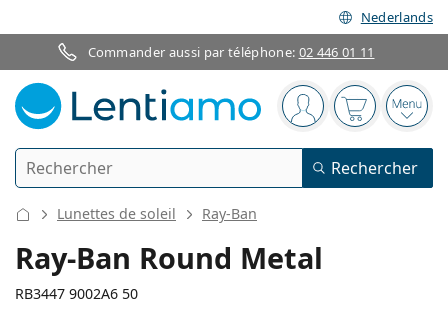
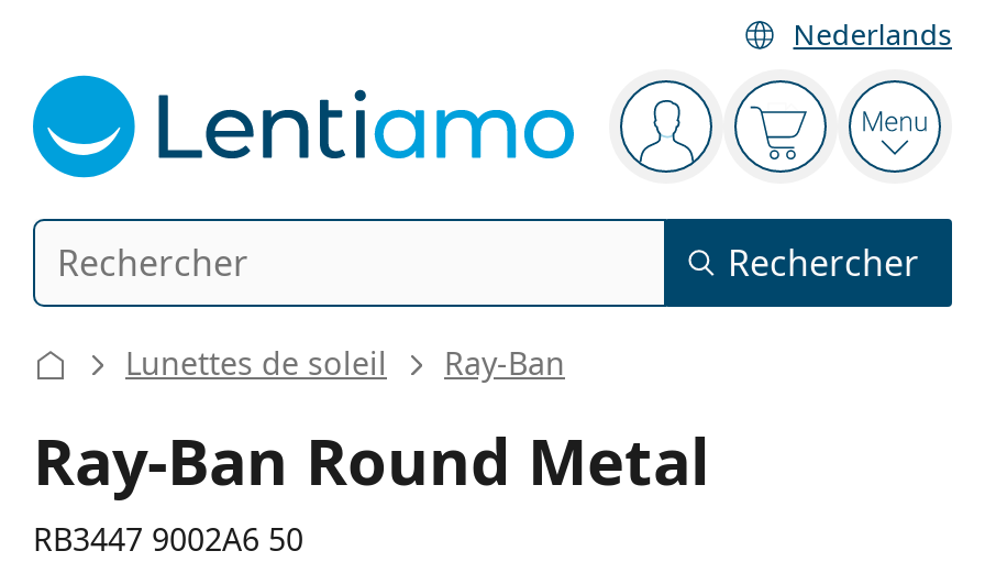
[87,43,374,61] Commander aussi par téléphone: 02 446 01 11 -> none

